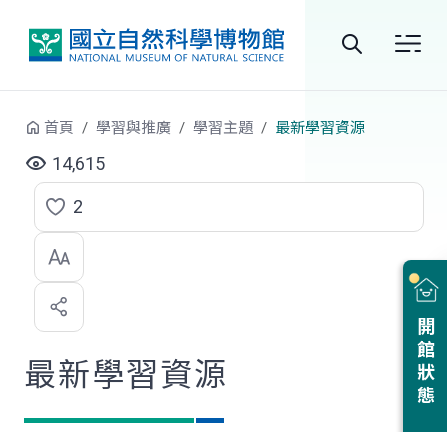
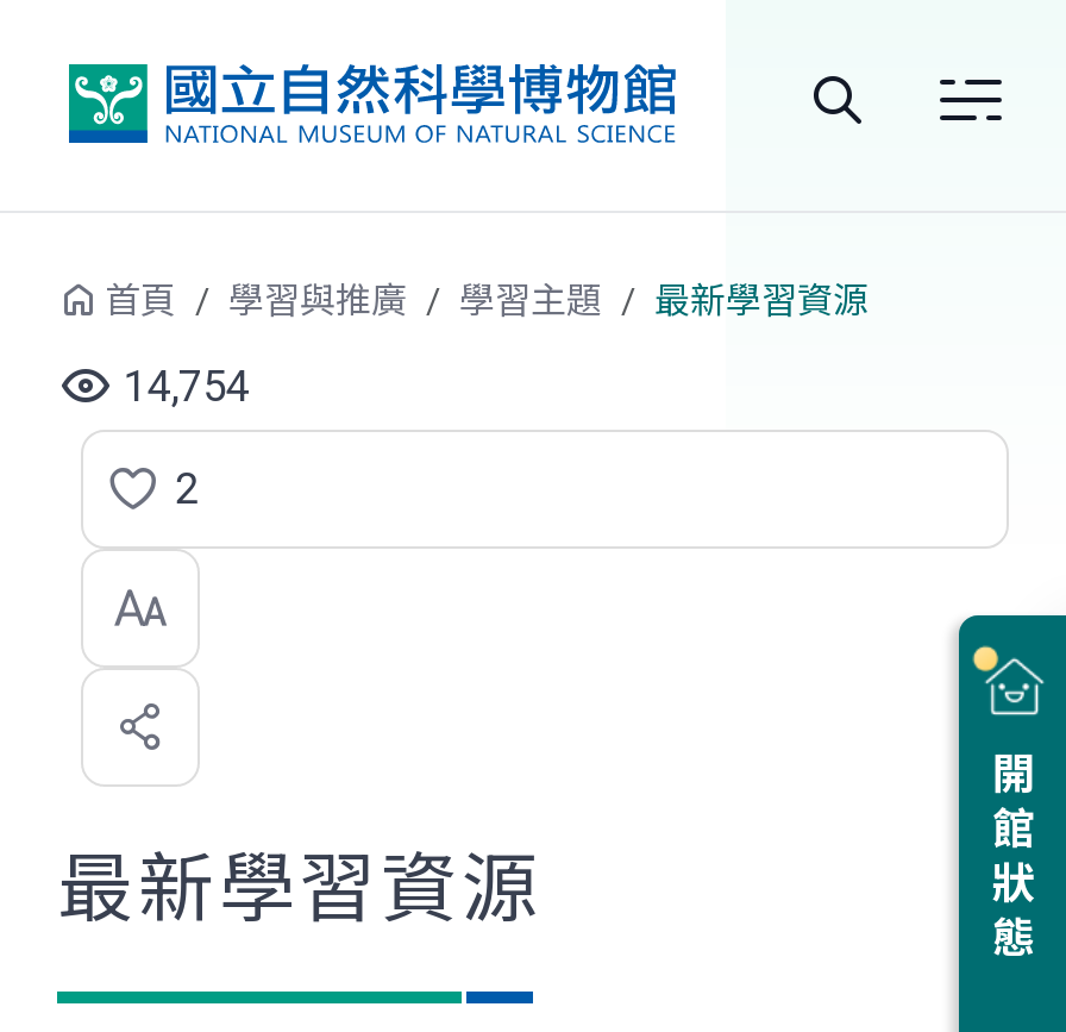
[52,153,105,174] 14,615 -> [124,361,250,411] 14,754

